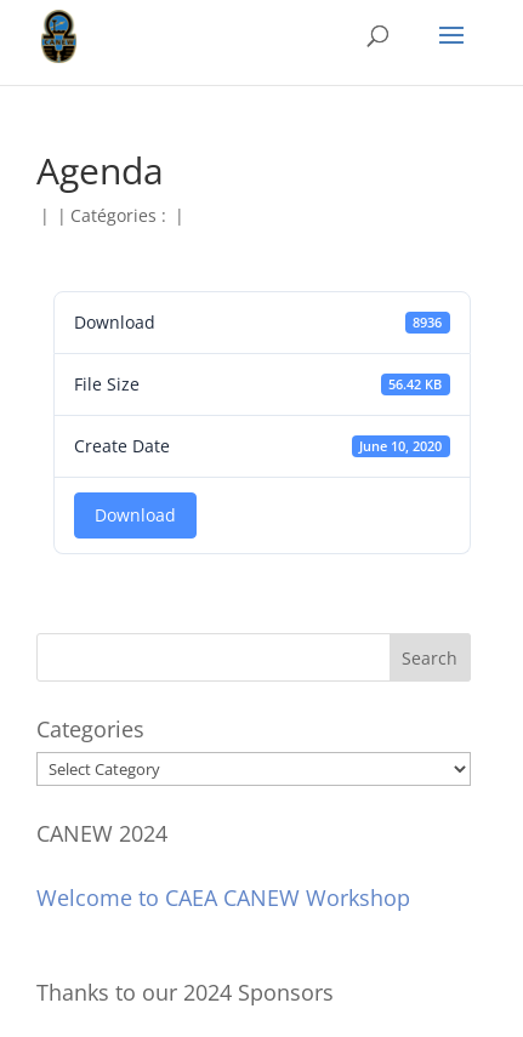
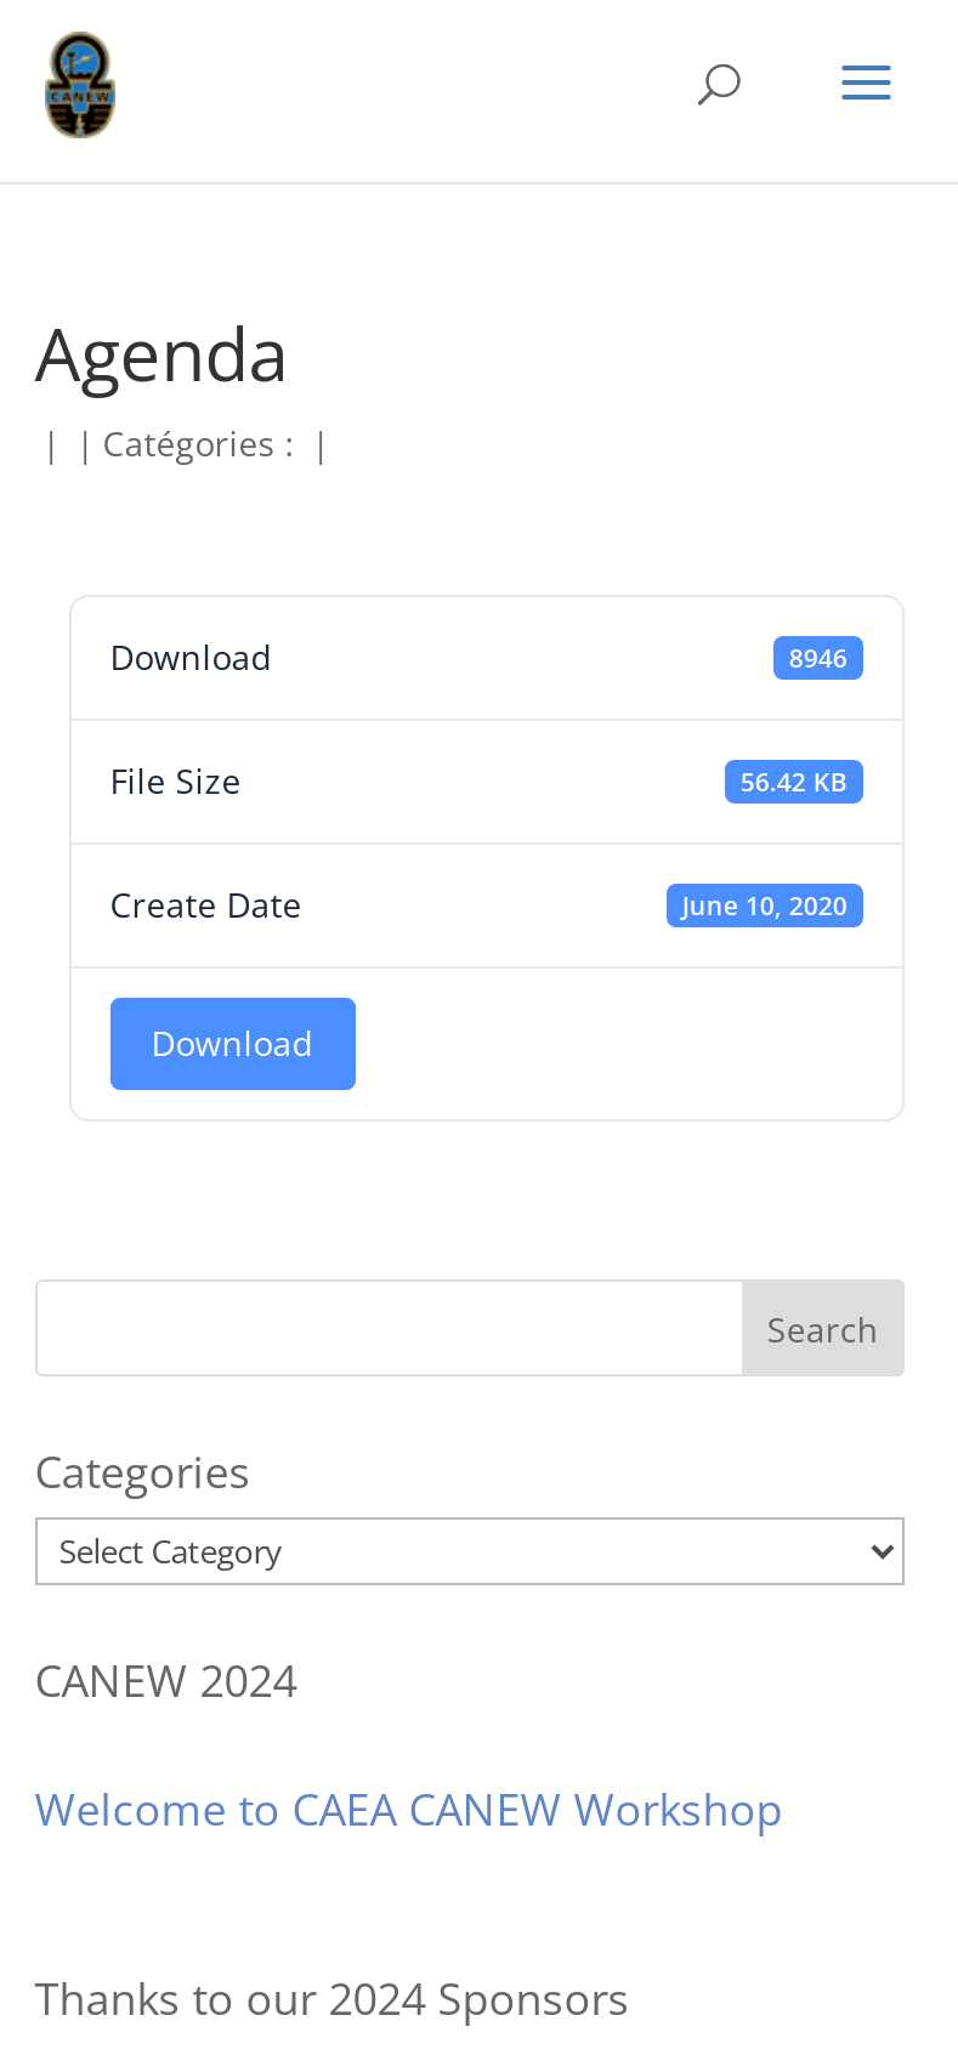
[413,314,442,331] 8936 -> [789,641,847,675] 8946

